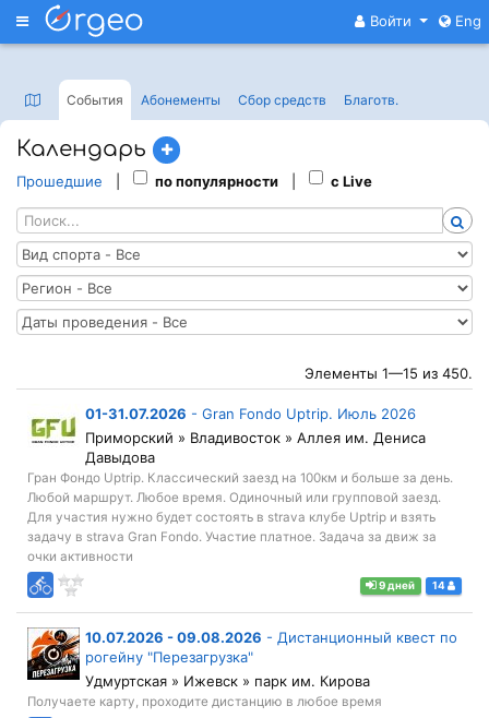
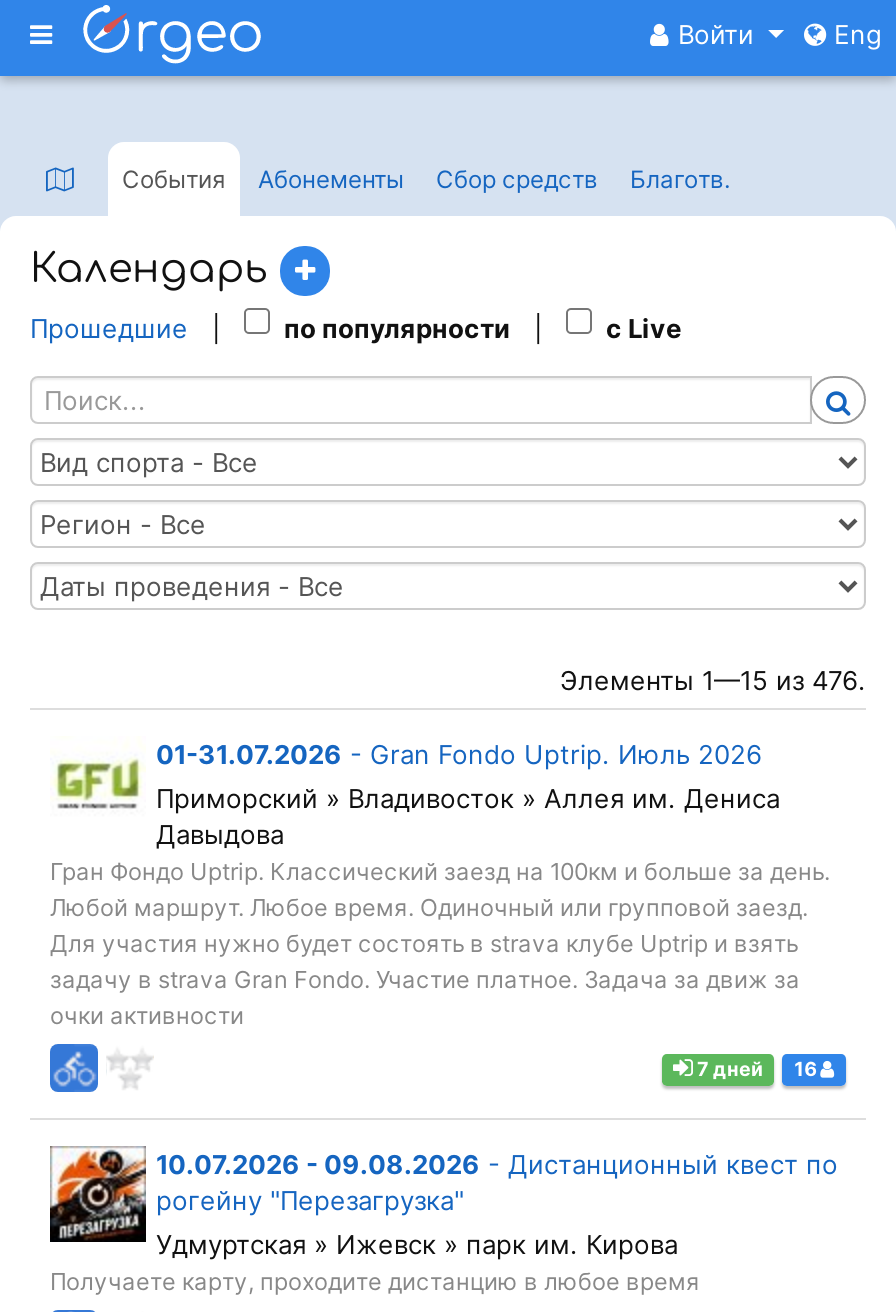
[305,364,473,382] Элементы 1—15 из 450. -> [560,664,866,696] Элементы 1—15 из 476.
[377,579,415,591] 9 дней -> [693,1058,763,1080] 7 дней
[432,579,448,591] 14 -> [794,1058,820,1080] 16

